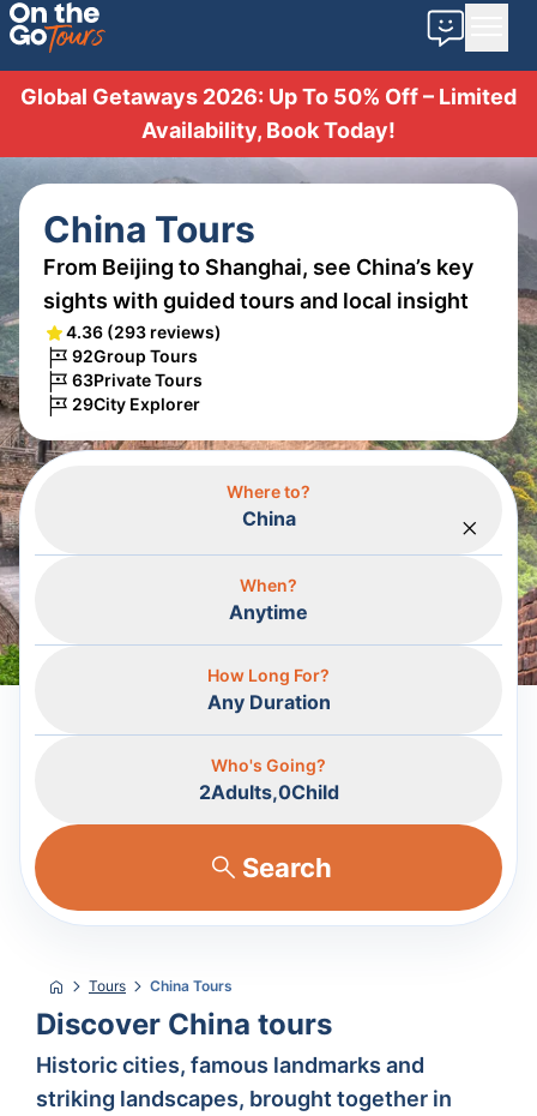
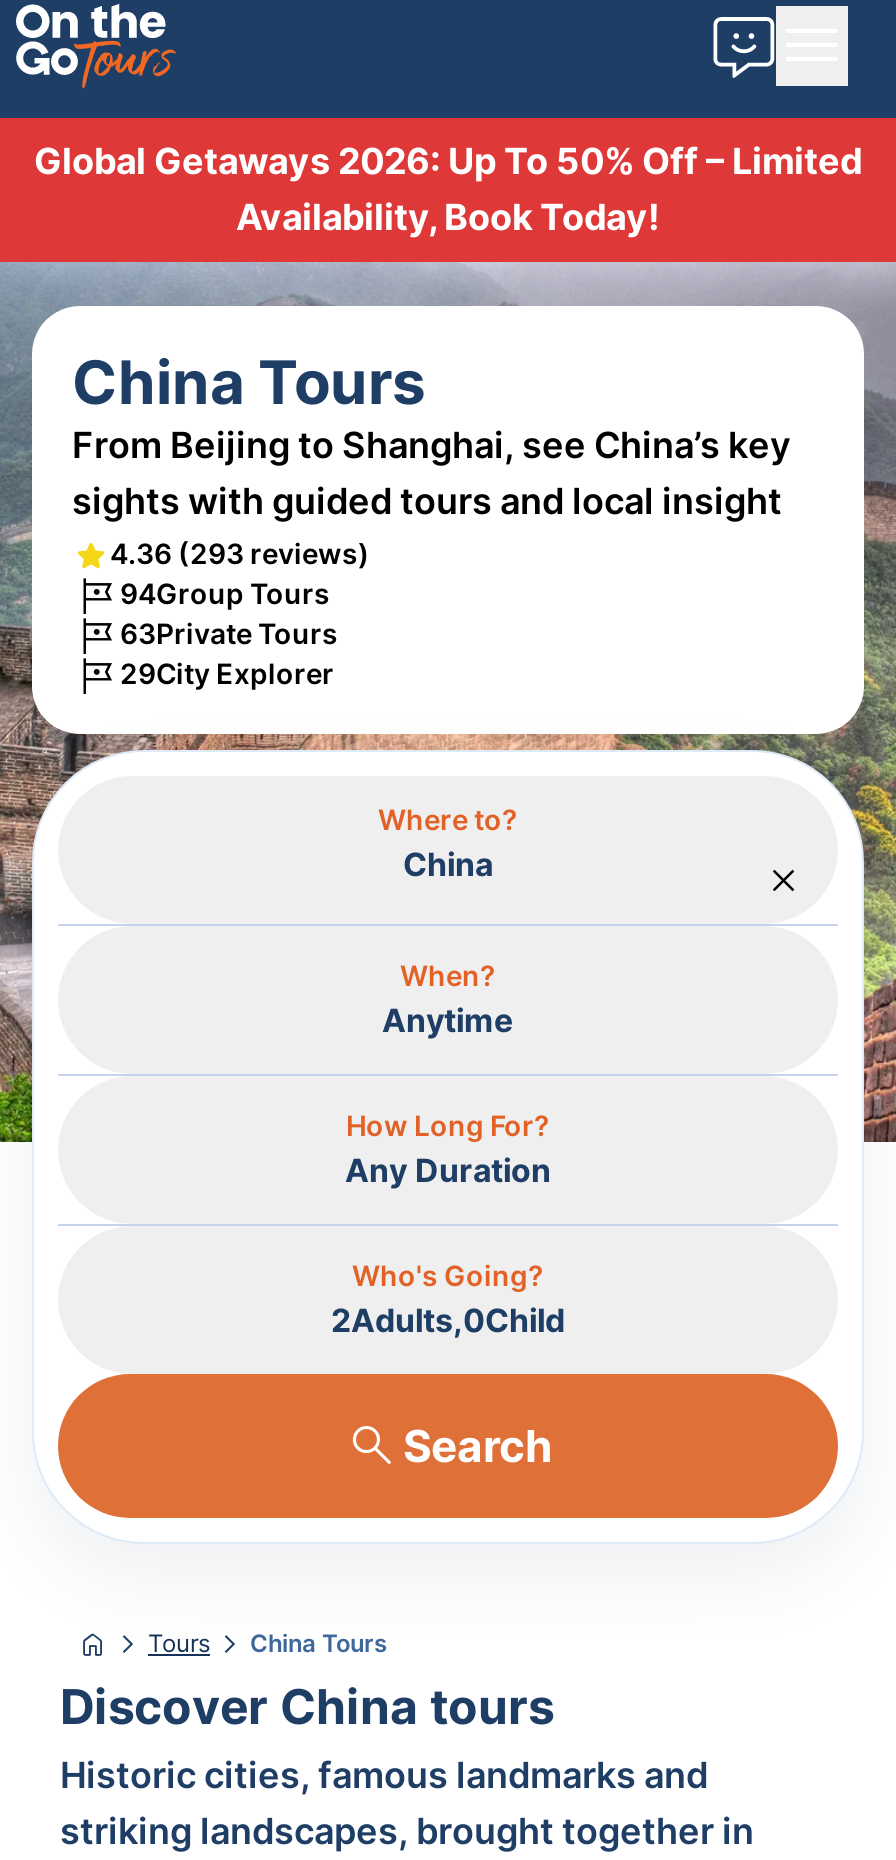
[72,346,198,366] 92Group Tours -> [120,576,330,610] 94Group Tours

